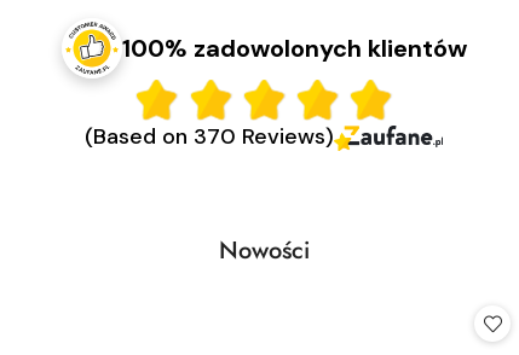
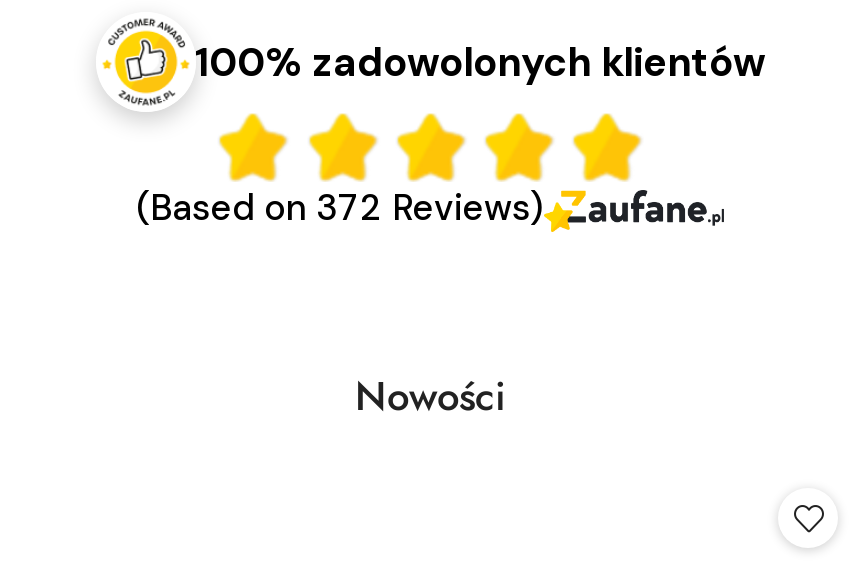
[85,122,334,151] (Based on 370 Reviews) -> [136,184,544,232] (Based on 372 Reviews)

